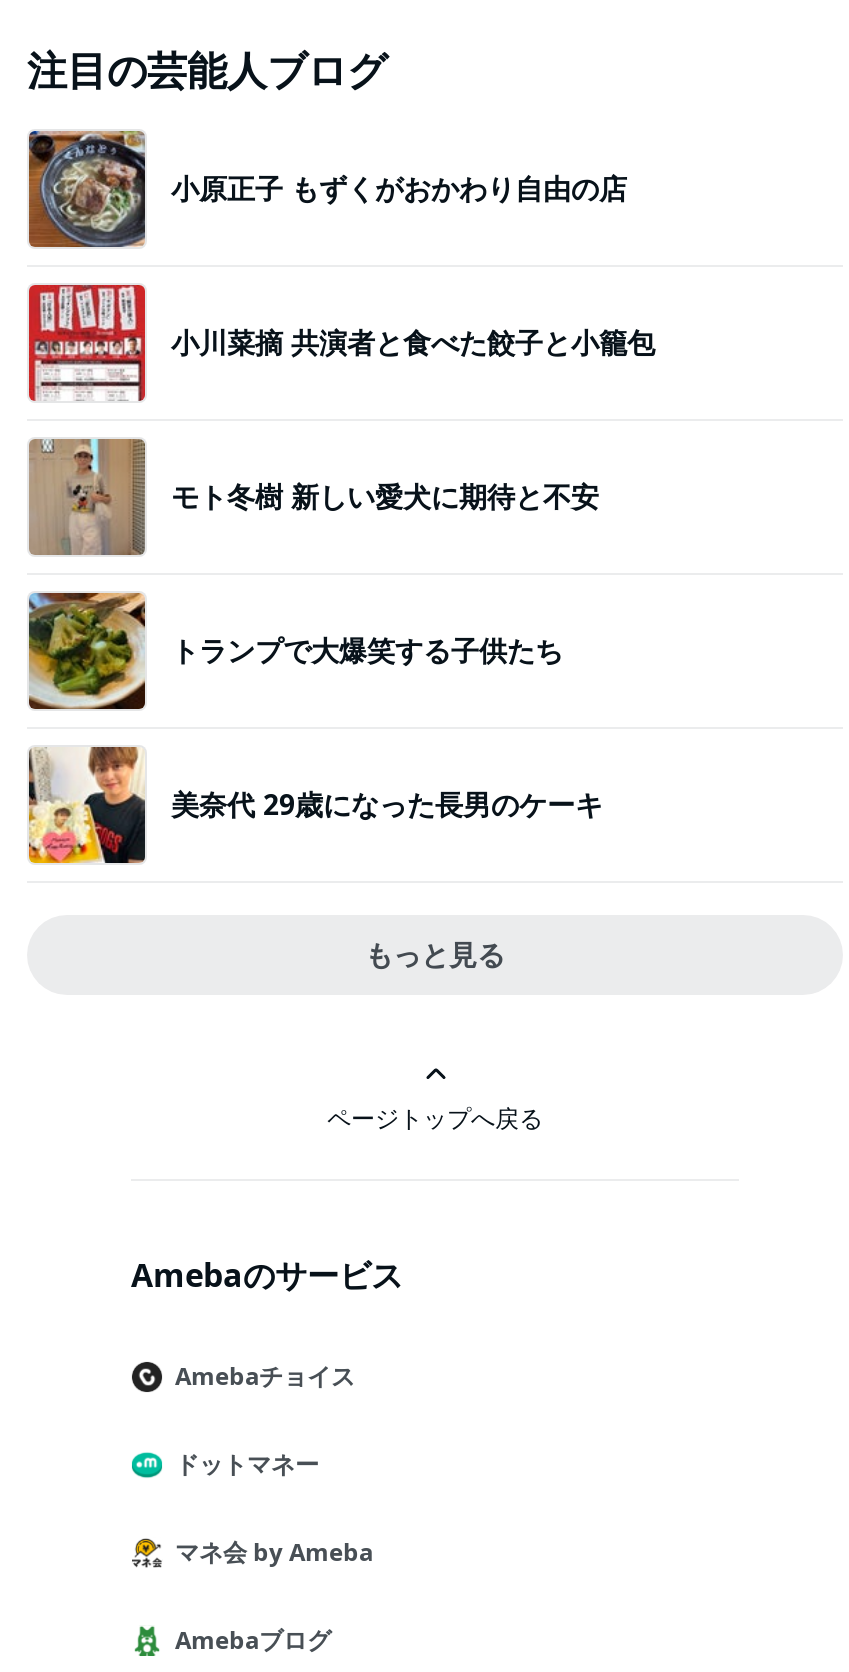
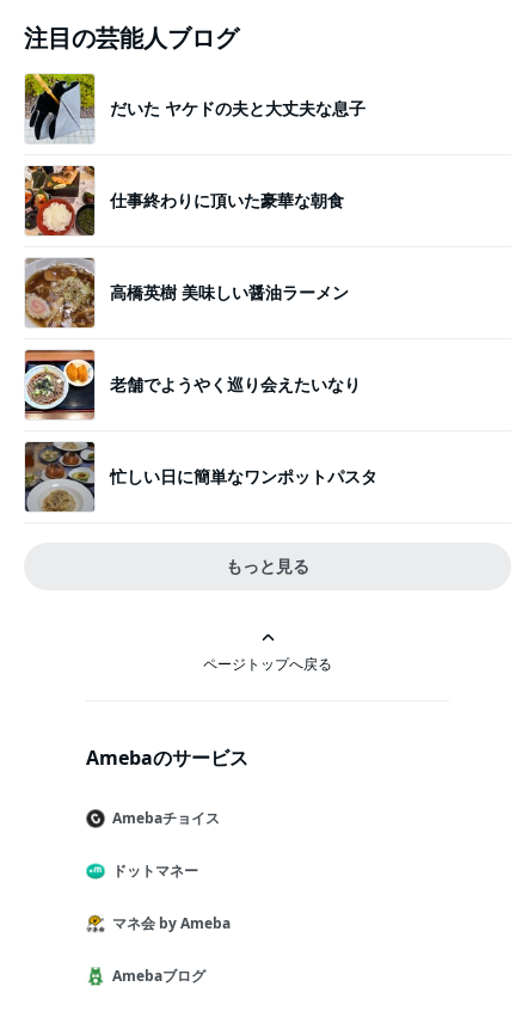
[27,129,627,249] [image] | 小原正子 もずくがおかわり自由の店 -> [24,73,366,143] [image] | だいた ヤケドの夫と大丈夫な息子
[27,283,655,401] [image] | 小川菜摘 共演者と食べた餃子と小籠包 -> [24,165,344,237] [image] | 仕事終わりに頂いた豪華な朝食
[27,439,599,557] [image] | モト冬樹 新しい愛犬に期待と不安 -> [25,258,349,327] [image] | 高橋英樹 美味しい醤油ラーメン
[27,591,563,711] [image] | トランプで大爆笑する子供たち -> [24,349,361,419] [image] | 老舗でようやく巡り会えたいなり
[27,745,603,865] [image] | 美奈代 29歳になった長男のケーキ -> [24,441,377,513] [image] | 忙しい日に簡単なワンポットパスタ

